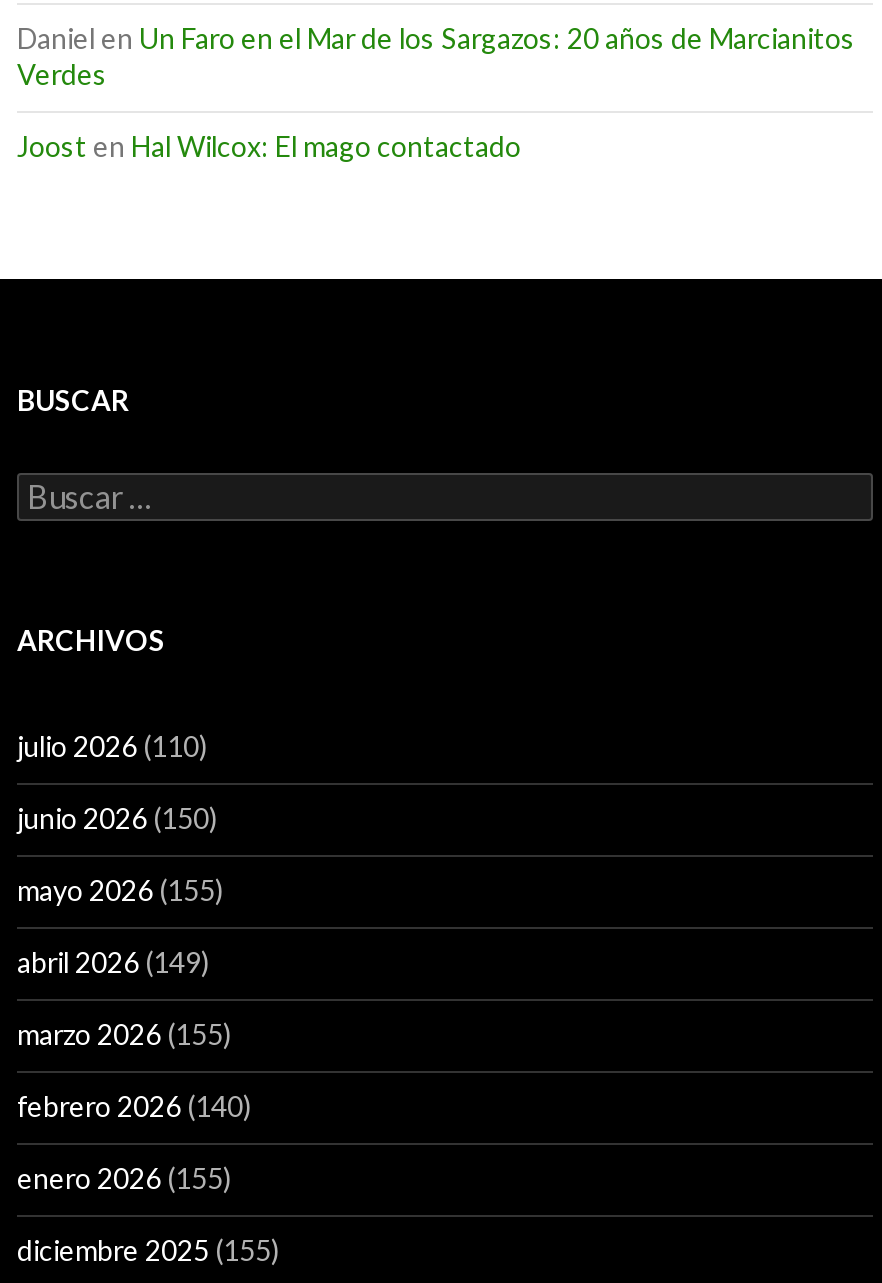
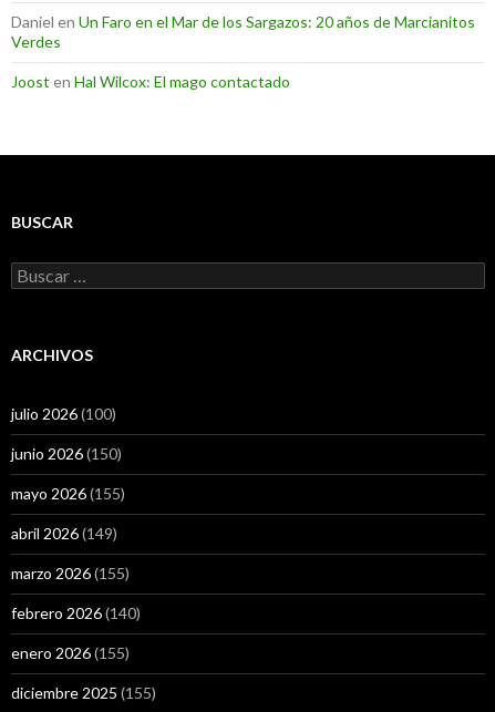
[17,729,207,763] julio 2026 (110) -> [11,404,116,423] julio 2026 (100)

